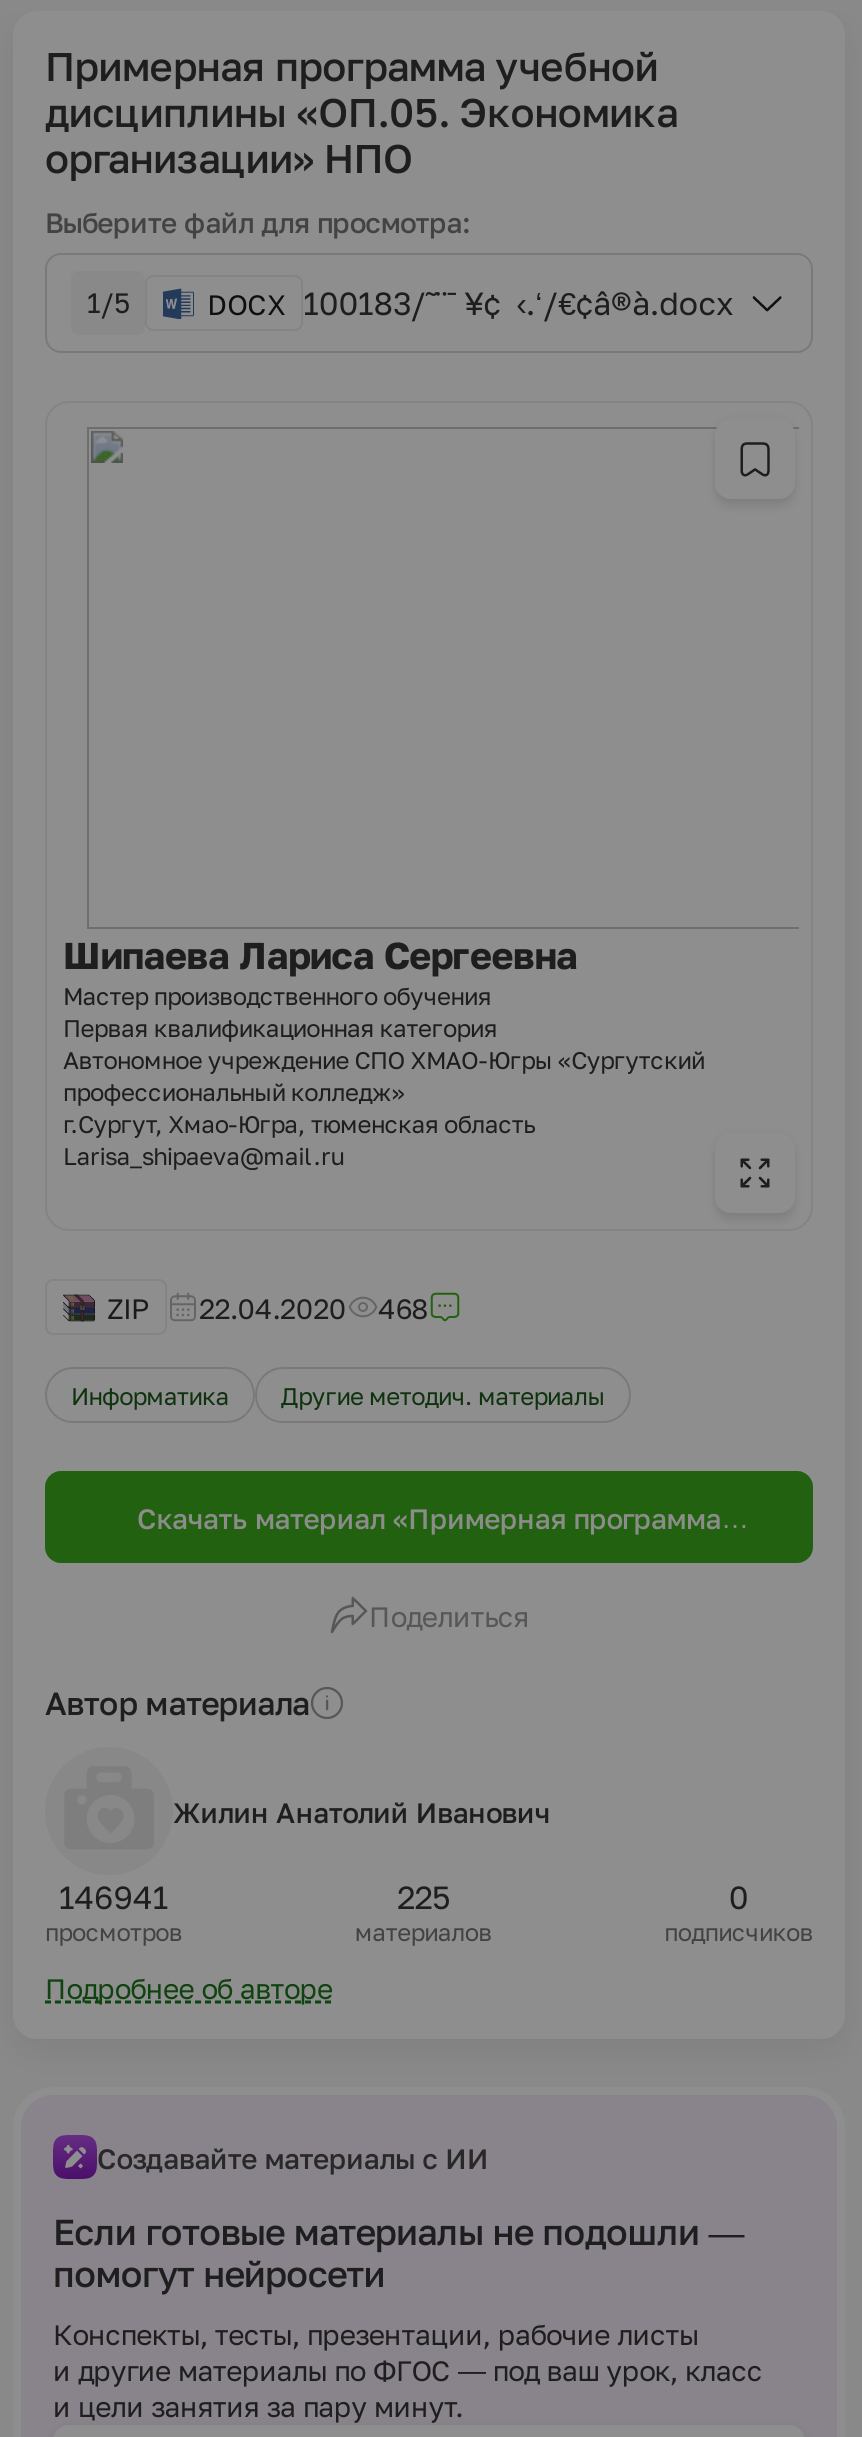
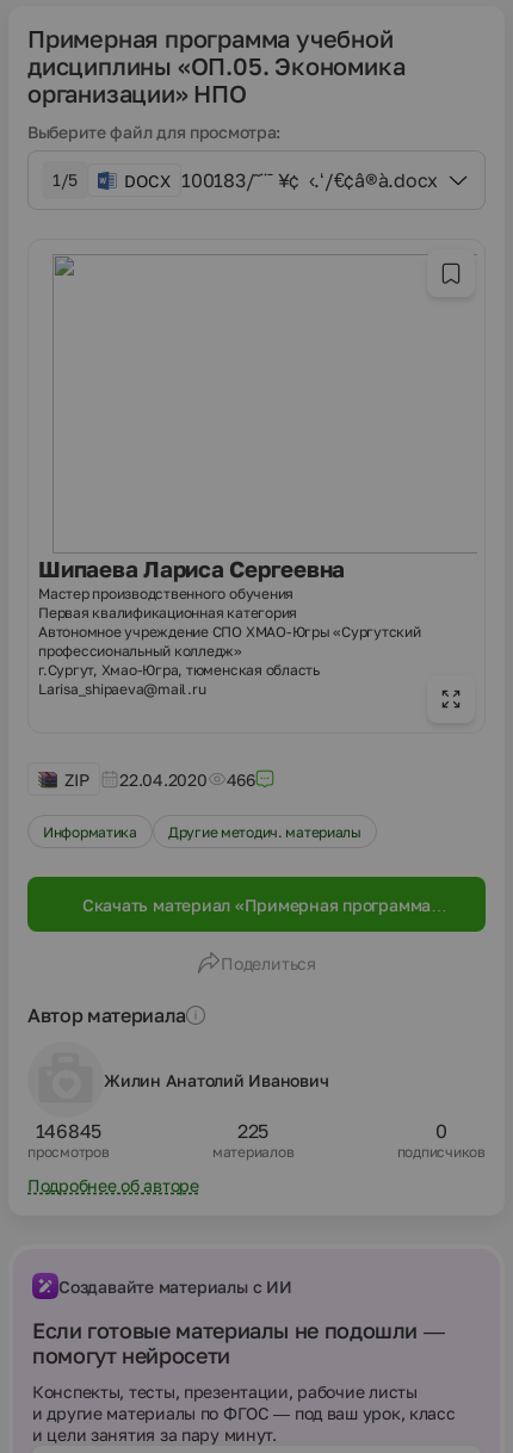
[107,1290,429,1324] ZIP 22.04.2020 468 -> [64,769,255,789] ZIP 22.04.2020 466
[59,1877,168,1917] 146941 -> [35,1119,102,1143] 146845

